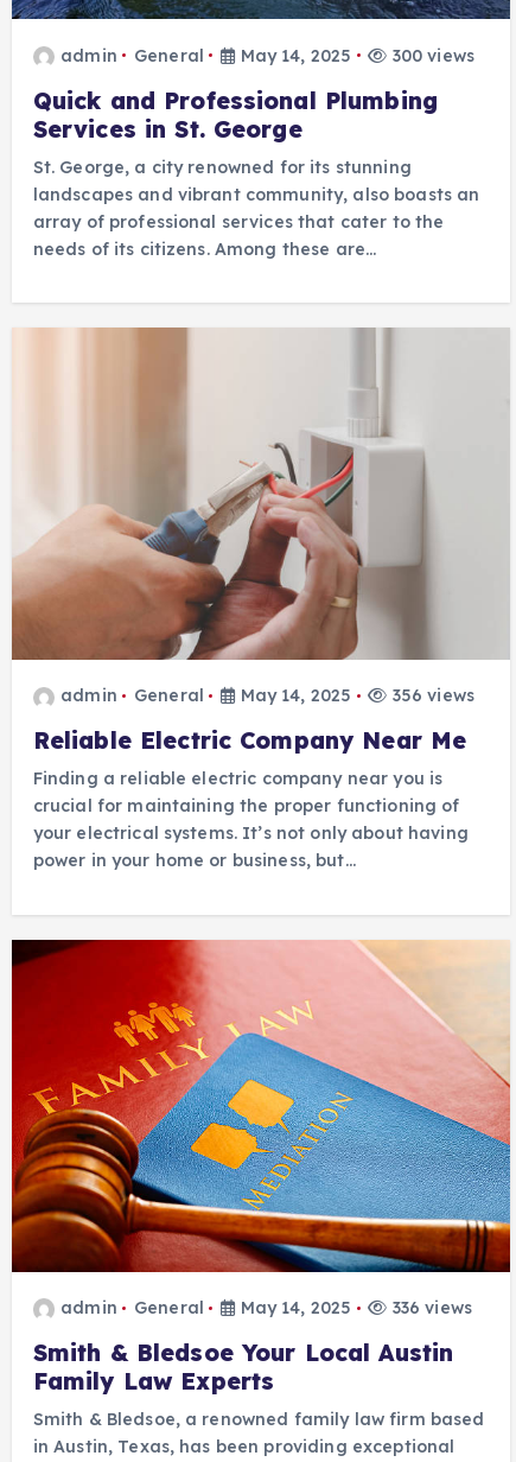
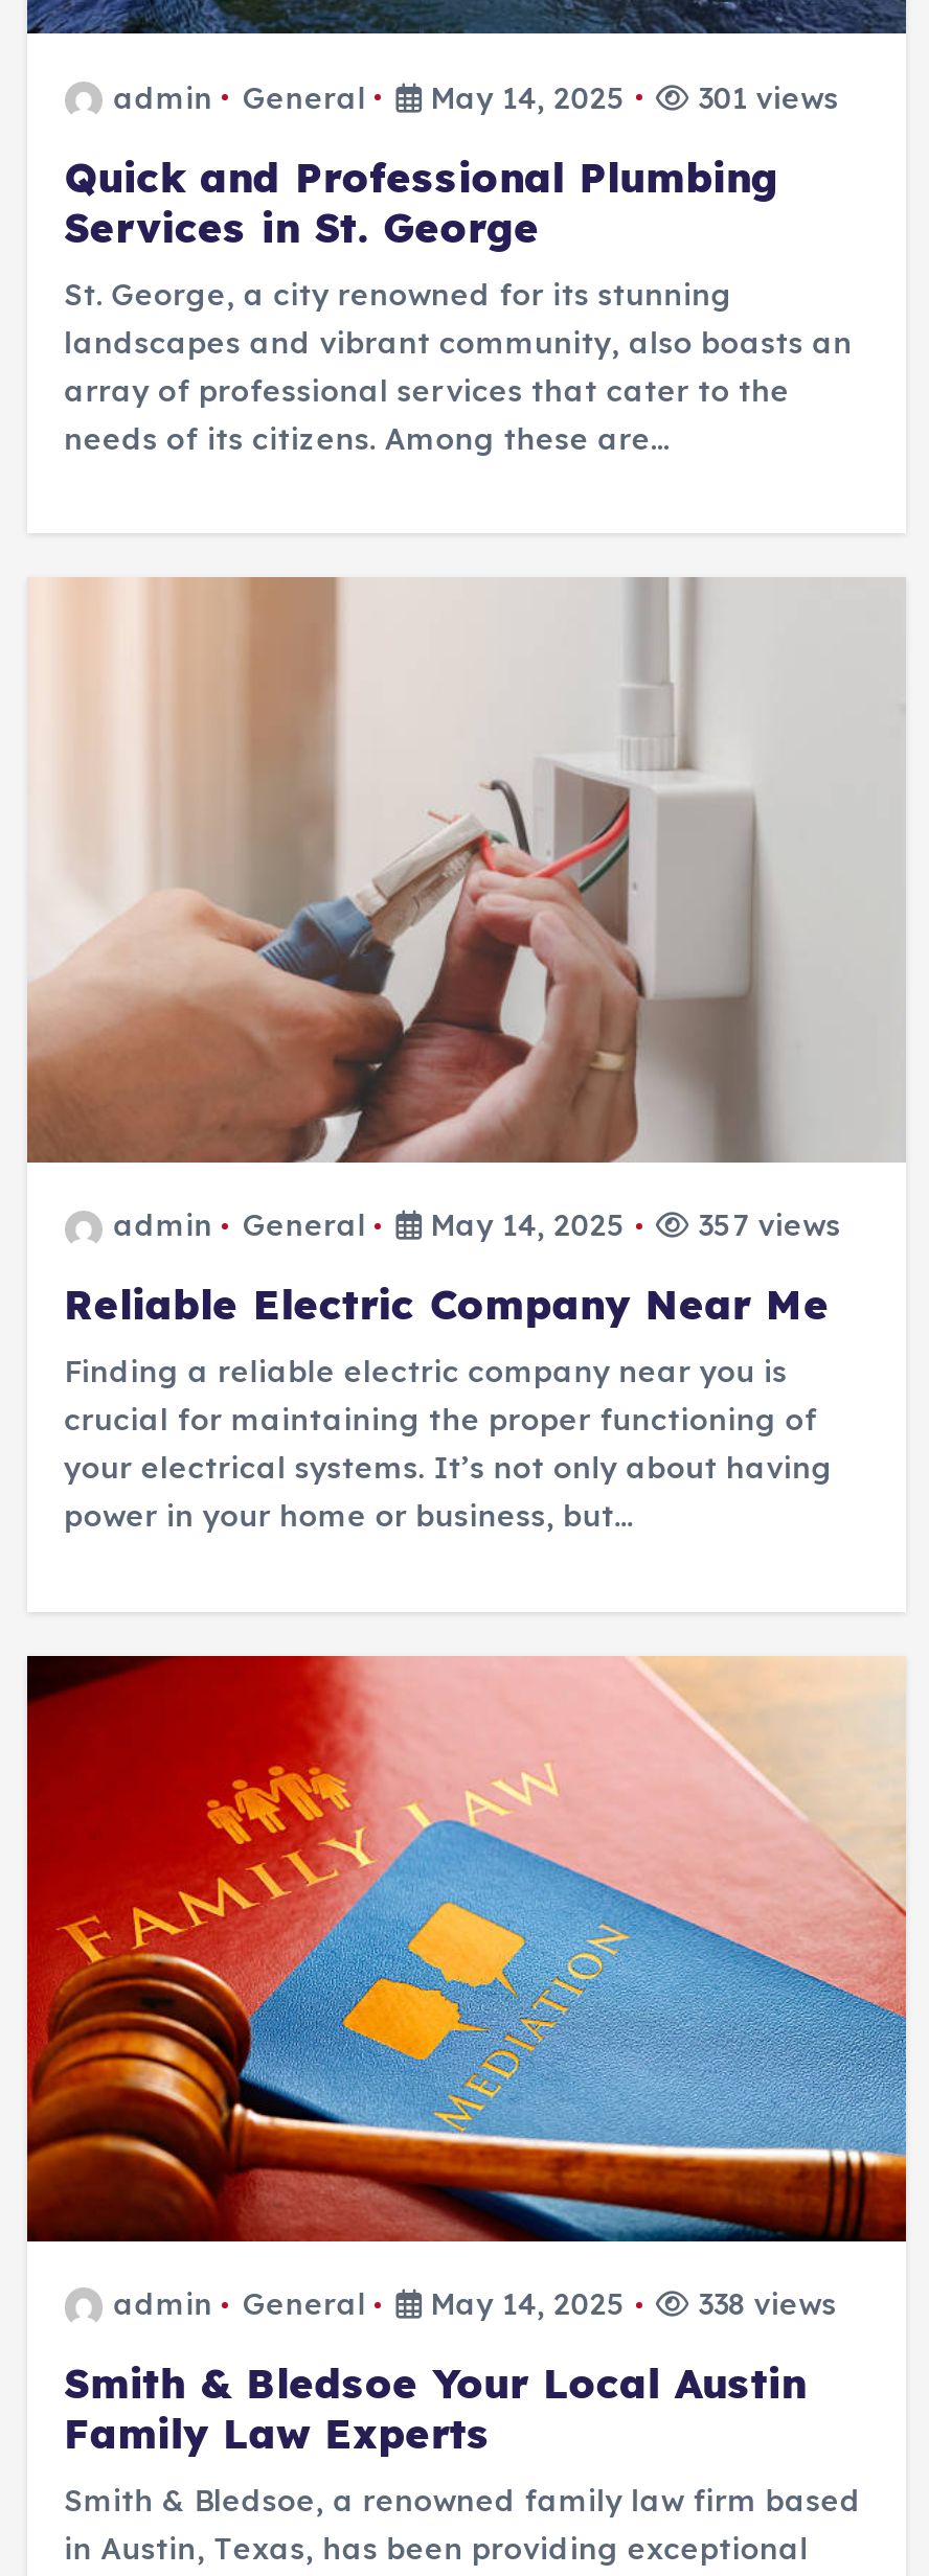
[61,45,474,66] admin General May 14, 2025 300 views -> [113,78,839,116] admin General May 14, 2025 301 views
[61,685,474,707] admin General May 14, 2025 356 views -> [113,1207,841,1245] admin General May 14, 2025 357 views
[61,1297,472,1319] admin General May 14, 2025 336 views -> [113,2286,837,2324] admin General May 14, 2025 338 views

